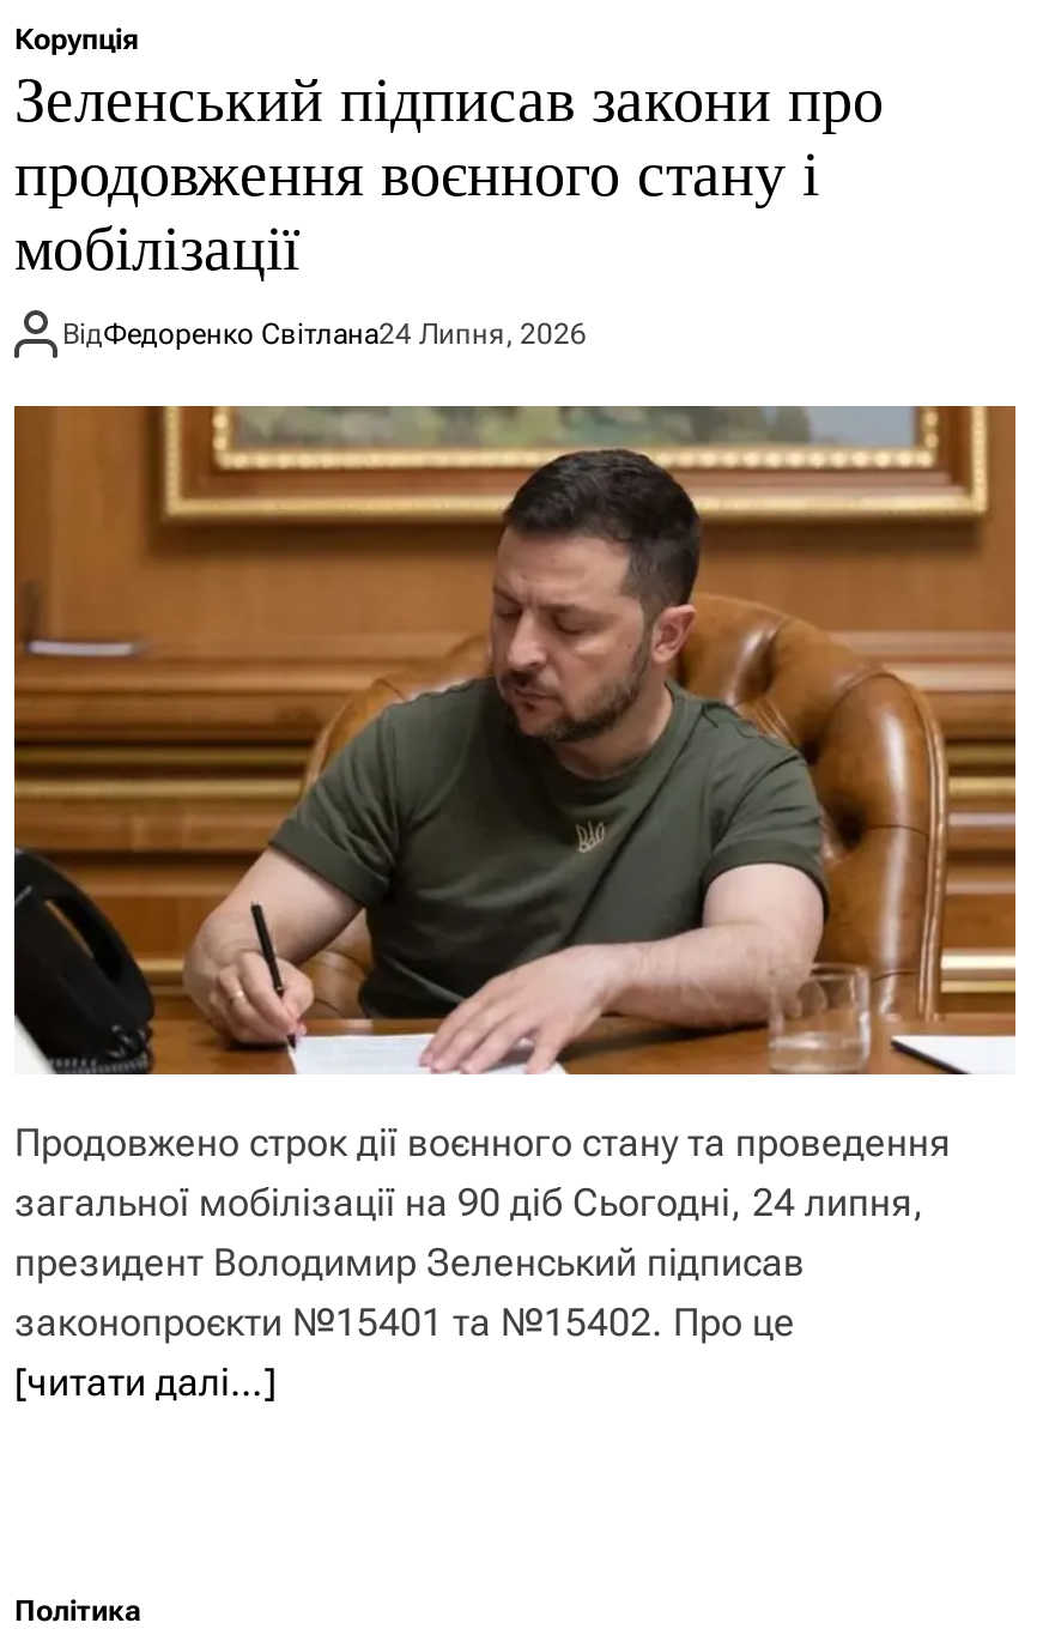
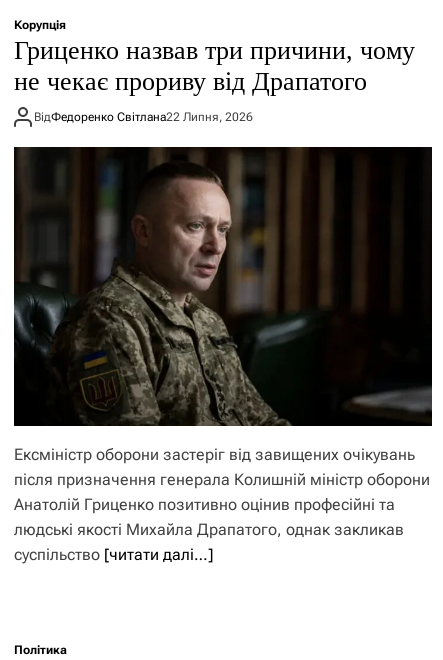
[14,66,884,284] Зеленський підписав закони про | продовження воєнного стану і | мобілізації -> [14,36,415,96] Гриценко назвав три причини, чому | не чекає прориву від Драпатого
[62,316,587,350] ВідФедоренко Світлана24 Липня, 2026 -> [34,109,253,123] ВідФедоренко Світлана22 Липня, 2026
[12,404,1018,1405] [image] | Продовжено строк дії воєнного стану та проведення | загальної мобілізації на 90 діб Сьогодні, 24 липня, | президент Володимир Зеленський підписав | законопроєкти №15401 та №15402. Про це | [читати далі…] -> [13,146,433,564] [image] | Ексміністр оборони застеріг від завищених очікувань | після призначення генерала Колишній міністр оборони | Анатолій Гриценко позитивно оцінив професійні та | людські якості Михайла Драпатого, однак закликав | суспільство [читати далі…]

